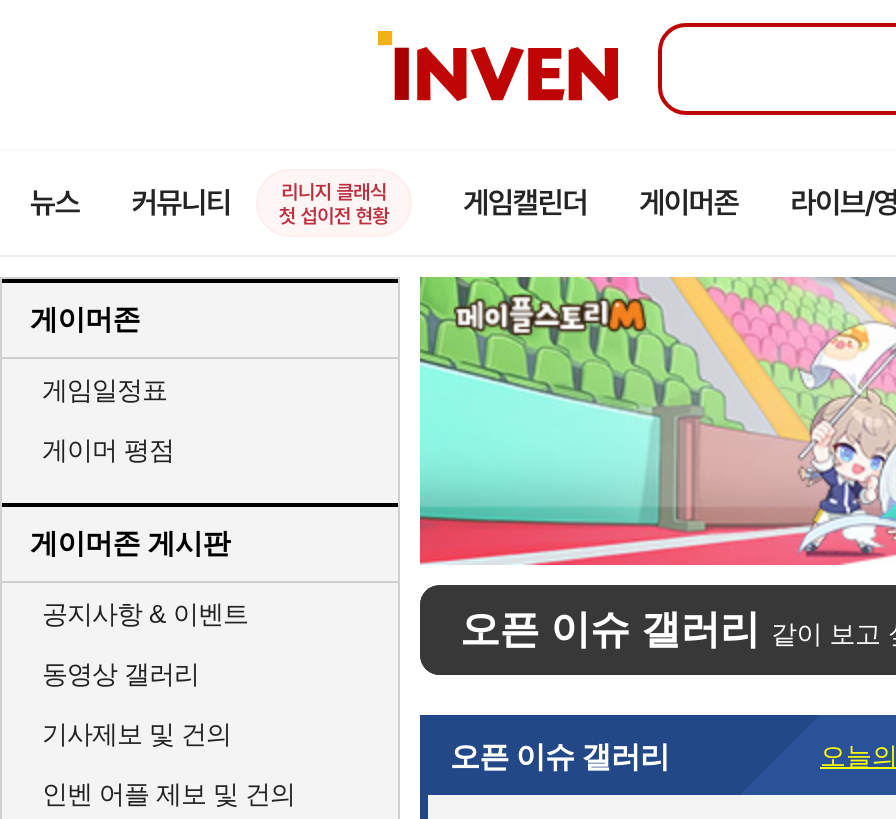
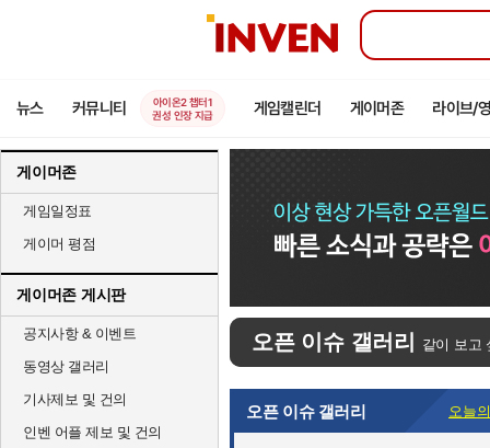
[279,179,389,227] 리니지 클래식 | 첫 섭이전 현황 -> [152,95,213,122] 아이온2 챕터1 | 권성 인장 지급
[418,275,890,567] [image] -> [229,148,487,308] [image]

